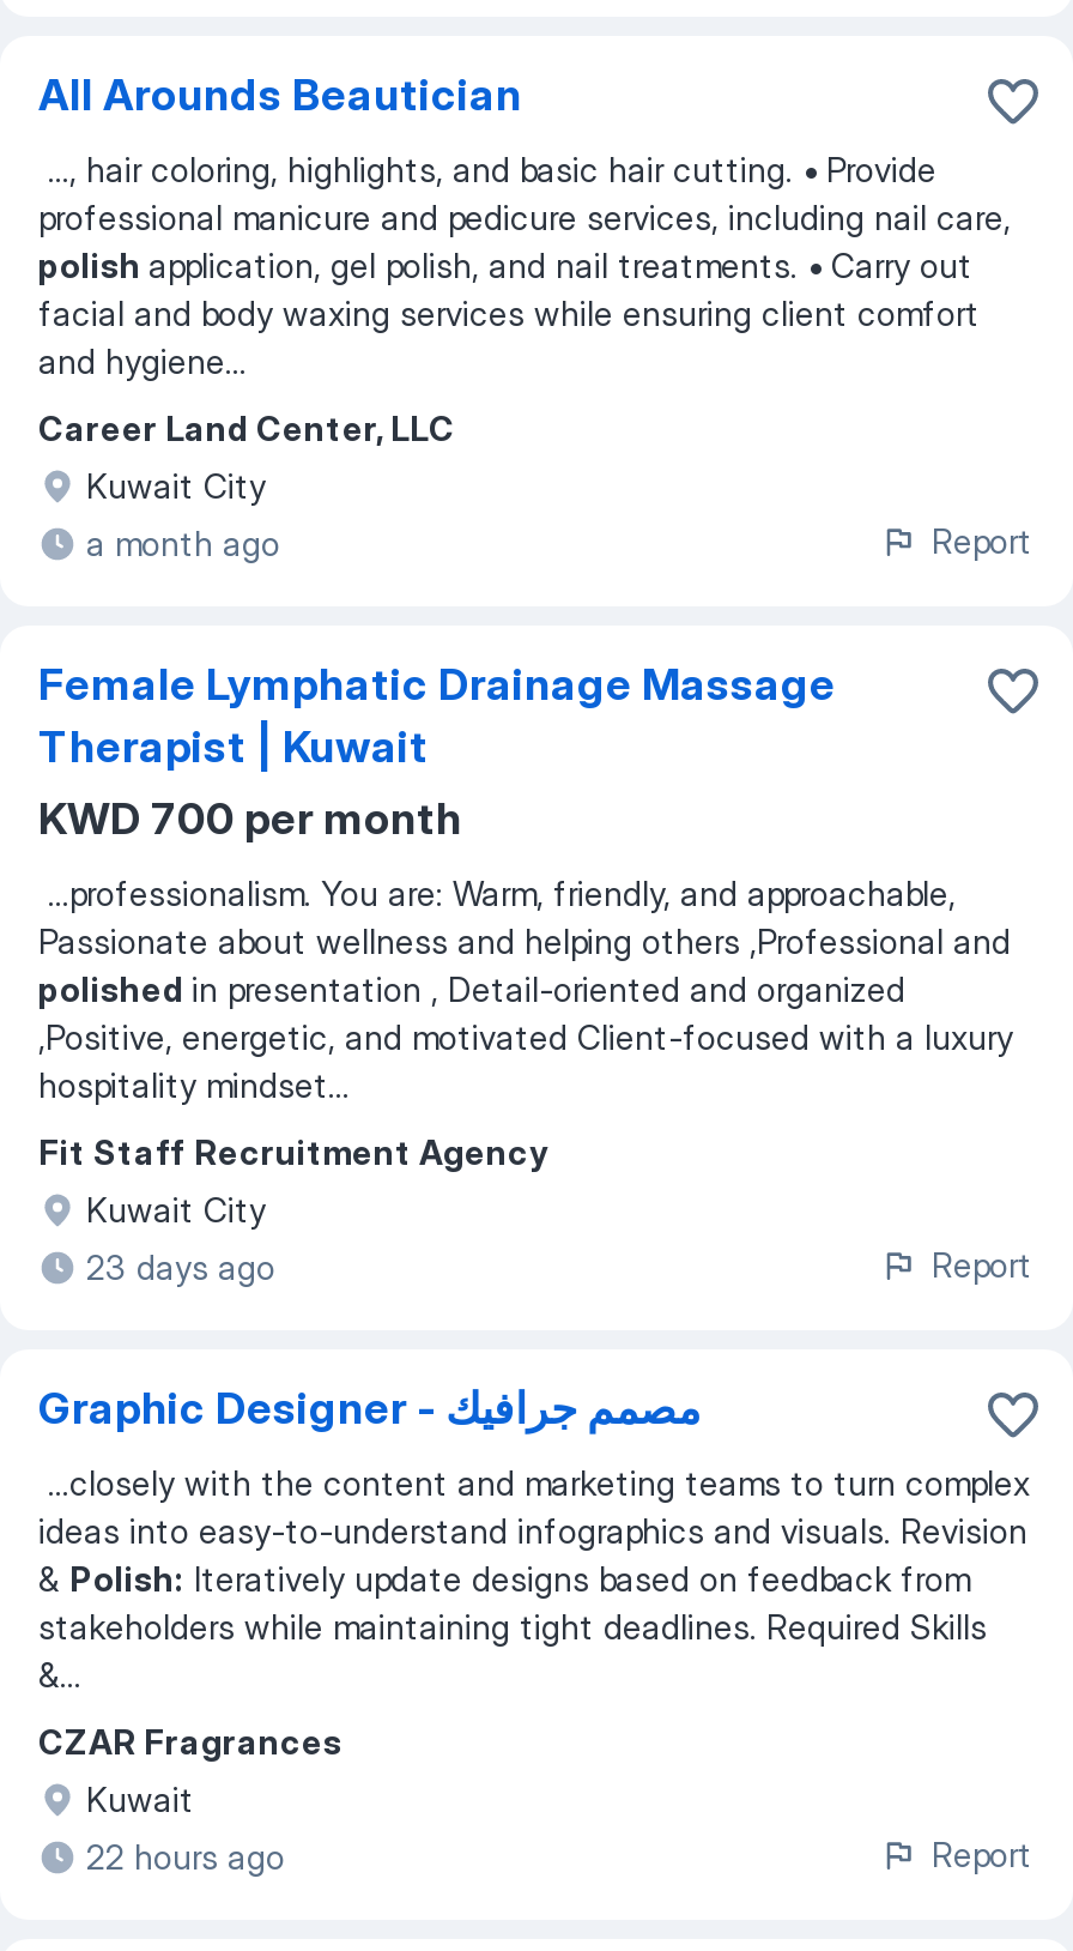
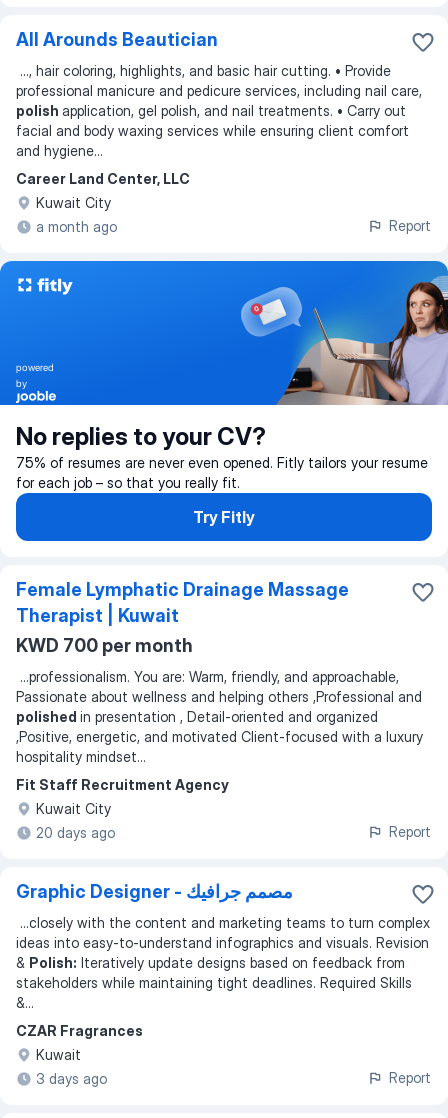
none -> [3,260,445,527] [image] | powered | by | No replies to your CV? | 75% of resumes are never even opened. Fitly tailors your resume | for each job – so that you really fit. | Try Fitly
[86,1246,275,1287] 23 days ago -> [36,824,115,841] 20 days ago
[86,1836,285,1877] 22 hours ago -> [36,1070,107,1087] 3 days ago

